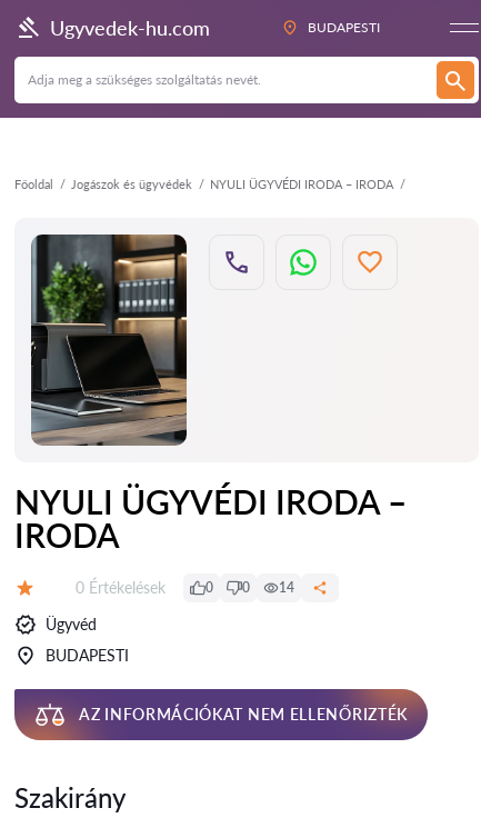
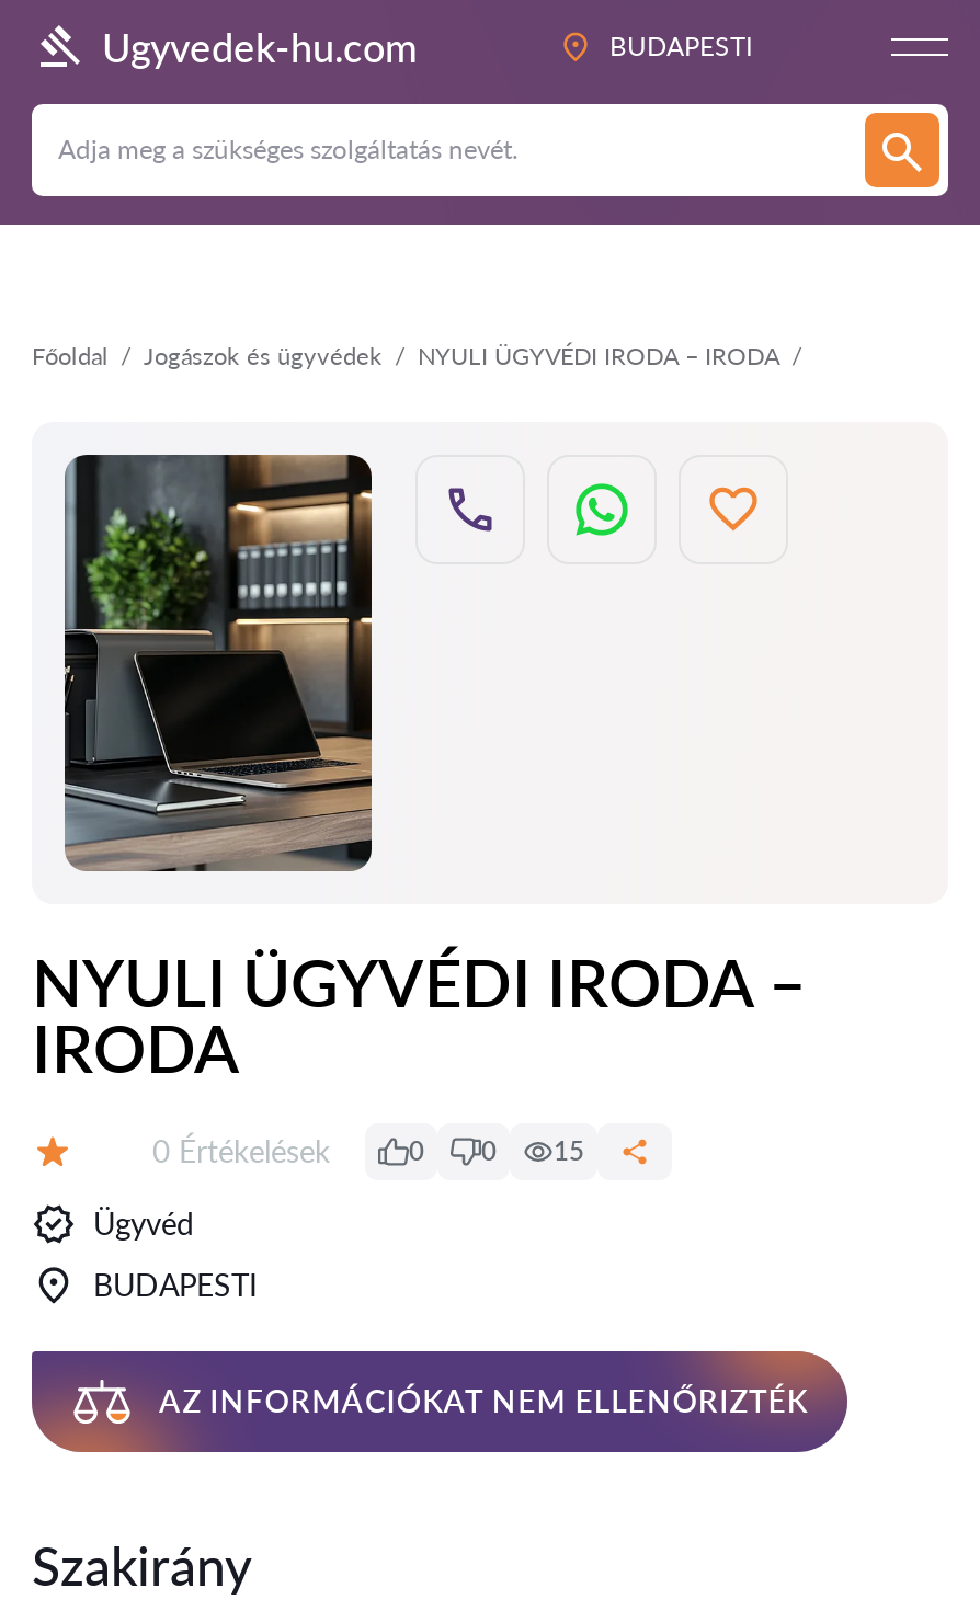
[279,579,294,596] 14 -> [554,1134,584,1167] 15

